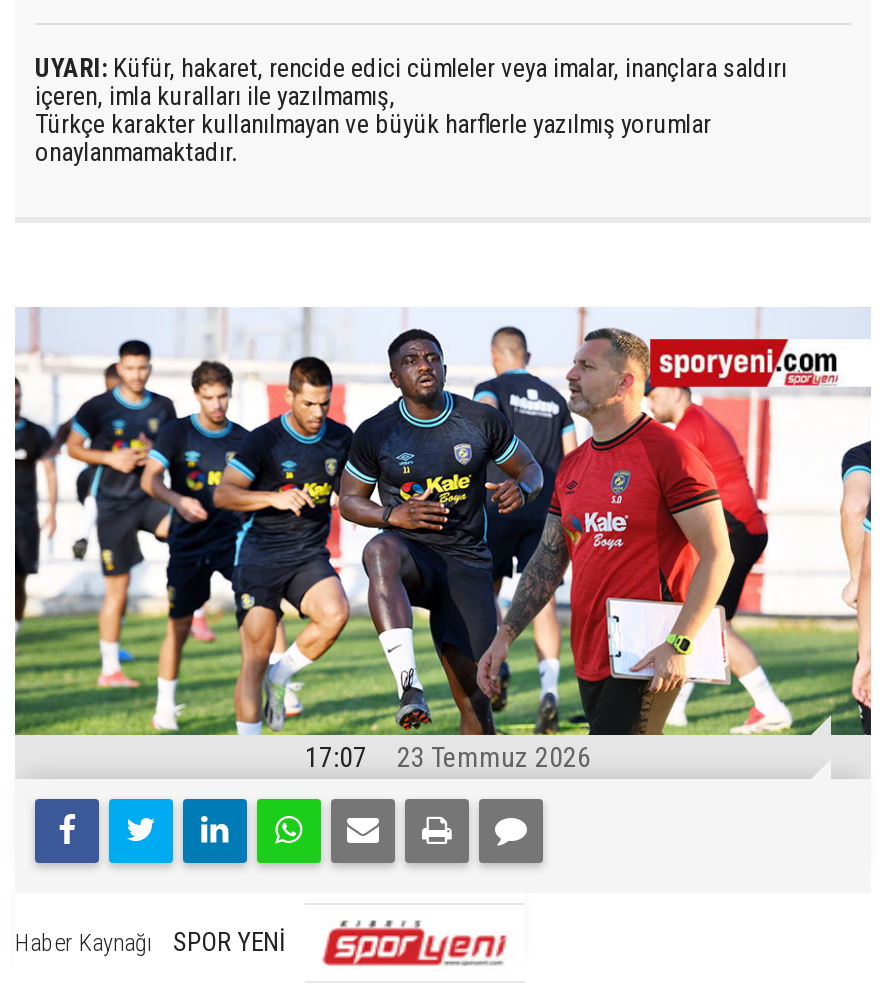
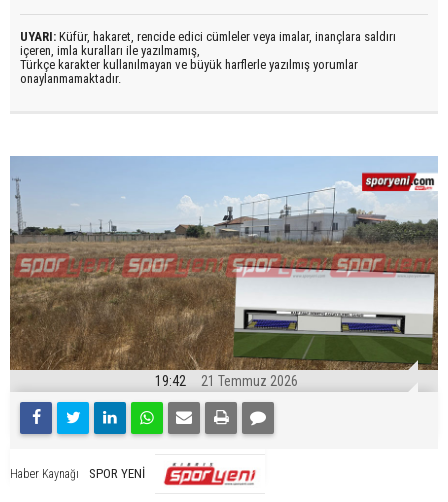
[13,307,873,773] [image] | 17:07 -> [9,156,439,389] [image] | 19:42
[397,741,591,773] 23 Temmuz 2026 -> [201,373,298,389] 21 Temmuz 2026

